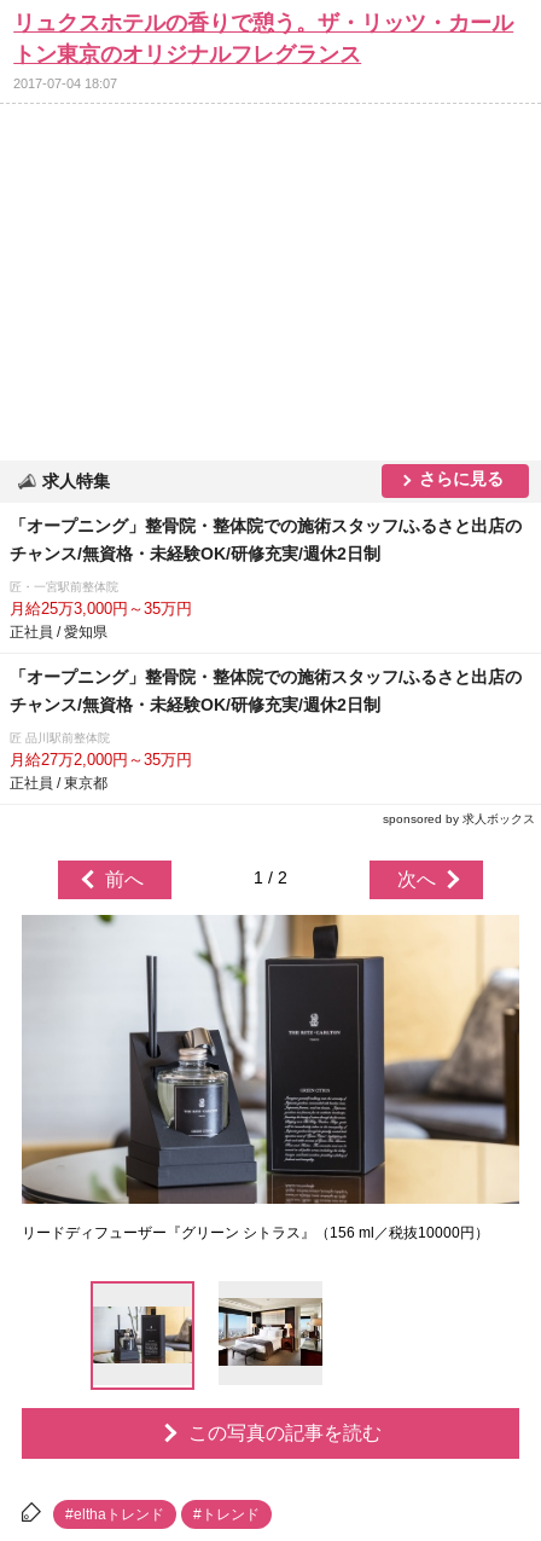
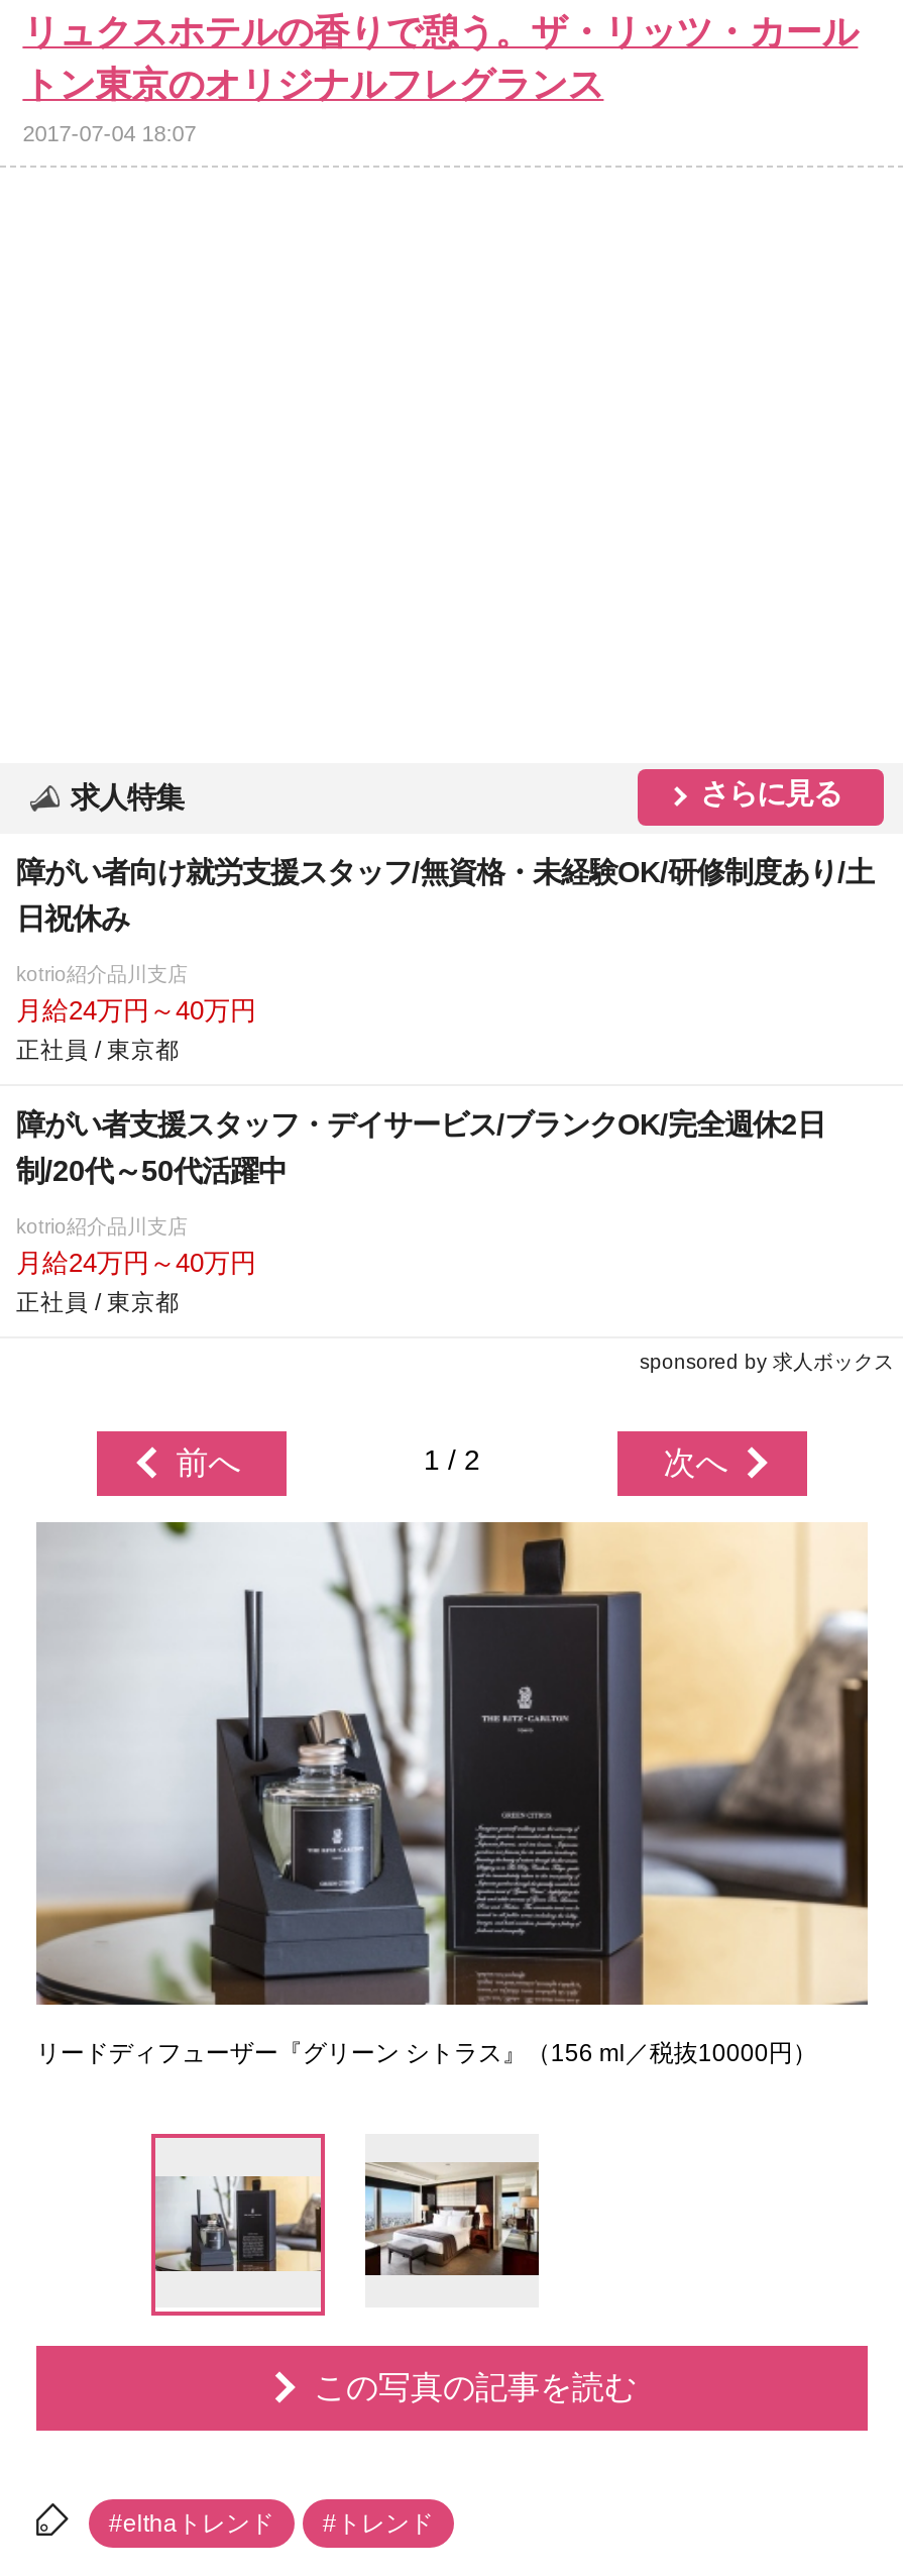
[10,516,522,563] 「オープニング」整骨院・整体院での施術スタッフ/ふるさと出店の | チャンス/無資格・未経験OK/研修充実/週休2日制 -> [16,856,874,935] 障がい者向け就労支援スタッフ/無資格・未経験OK/研修制度あり/土 | 日祝休み
[10,580,192,639] 匠・一宮駅前整体院 | 月給25万3,000円～35万円 | 正社員 / 愛知県 -> [16,963,256,1062] kotrio紹介品川支店 | 月給24万円～40万円 | 正社員 / 東京都
[10,667,522,714] 「オープニング」整骨院・整体院での施術スタッフ/ふるさと出店の | チャンス/無資格・未経験OK/研修充実/週休2日制 -> [16,1108,825,1187] 障がい者支援スタッフ・デイサービス/ブランクOK/完全週休2日 | 制/20代～50代活躍中
[10,731,192,769] 匠 品川駅前整体院 | 月給27万2,000円～35万円 -> [16,1215,256,1278] kotrio紹介品川支店 | 月給24万円～40万円

